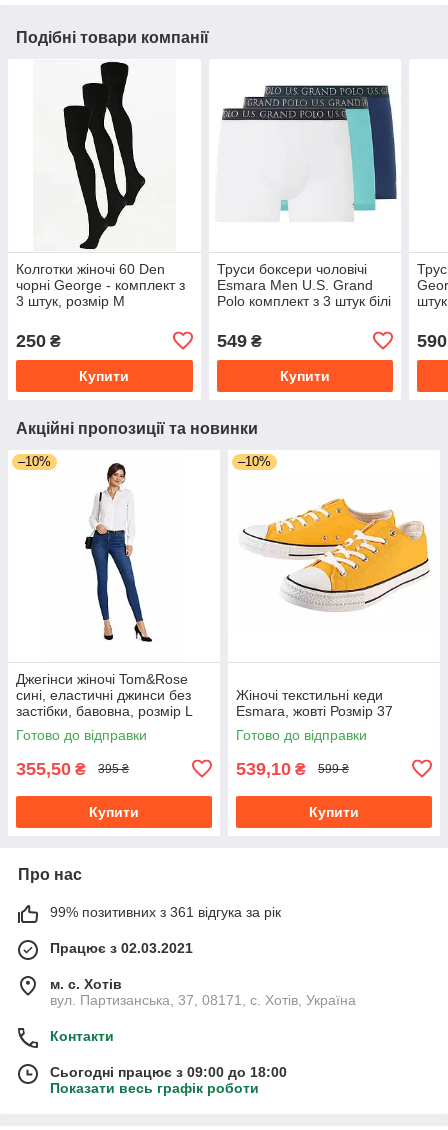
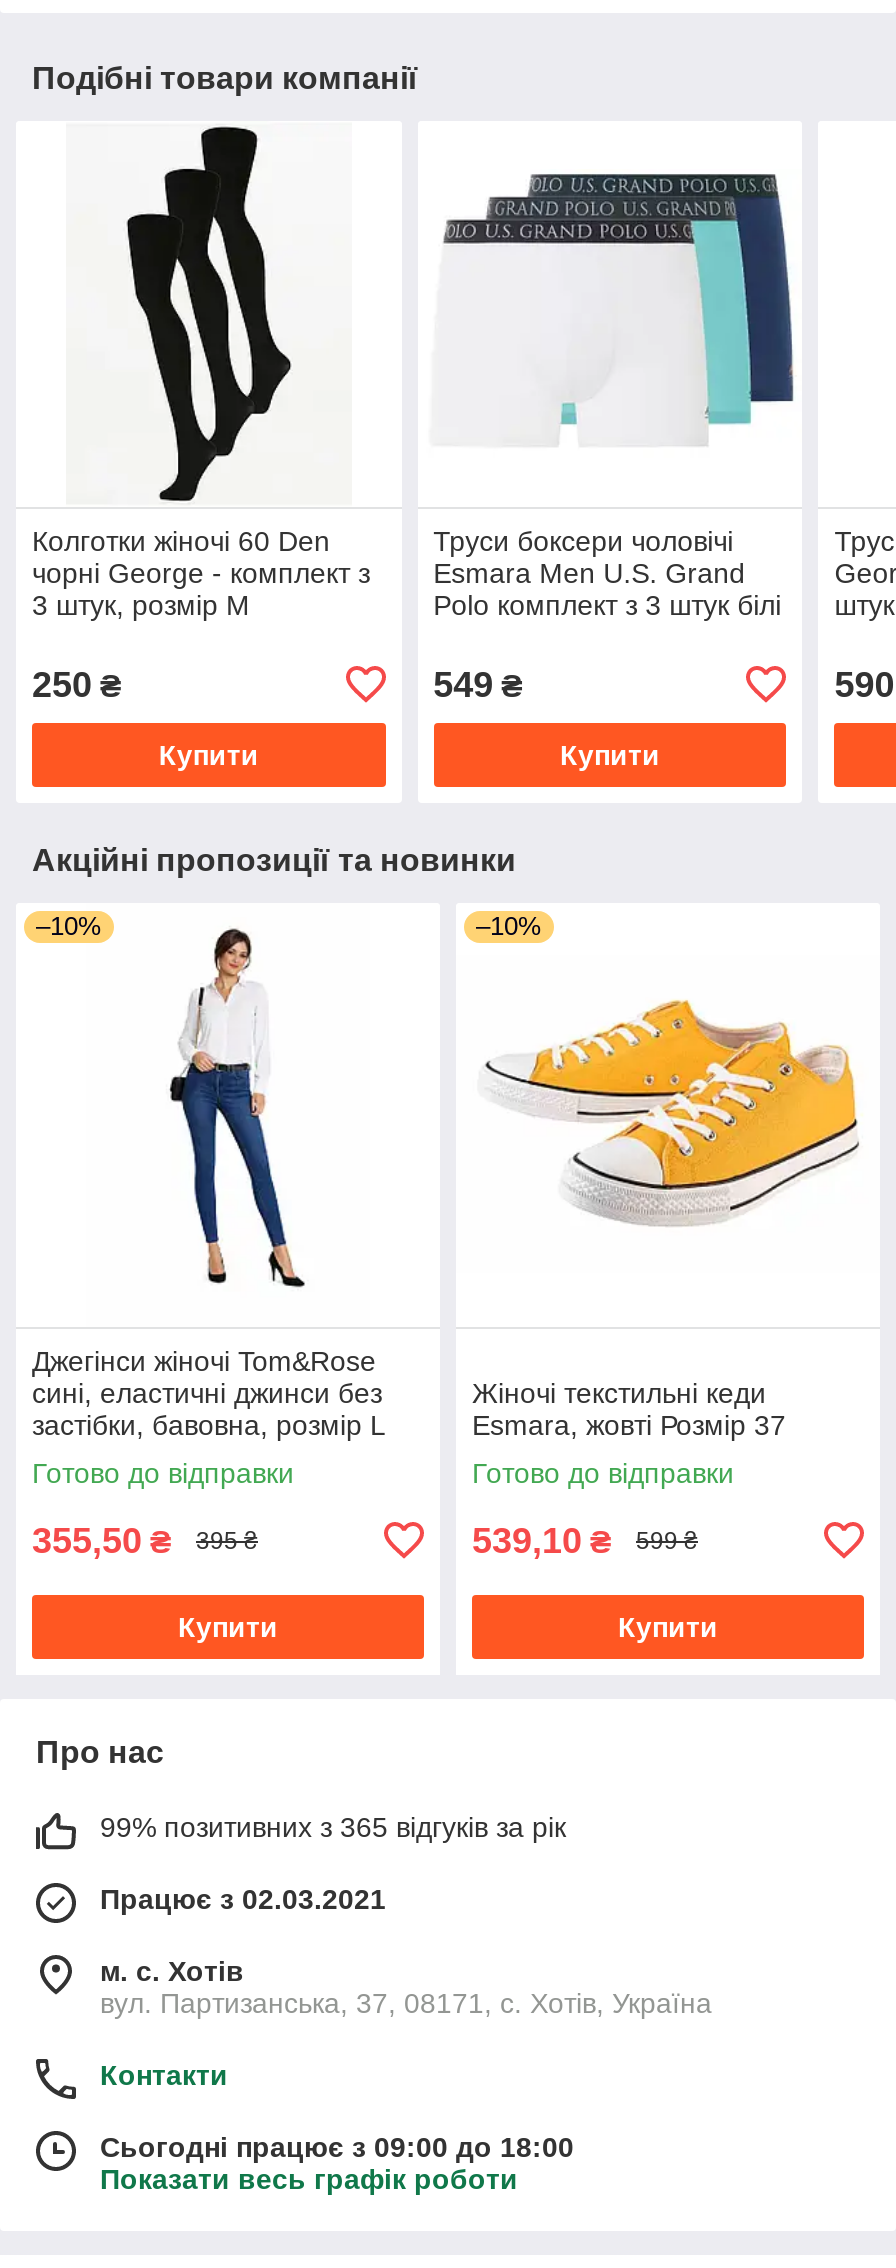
[50,904,281,920] 99% позитивних з 361 відгука за рік -> [100,1811,566,1843] 99% позитивних з 365 відгуків за рік

